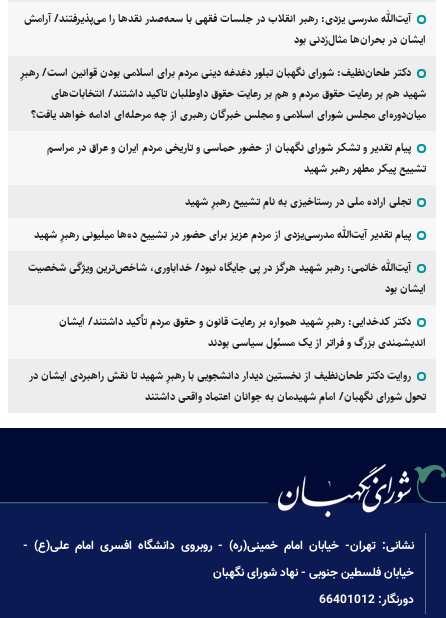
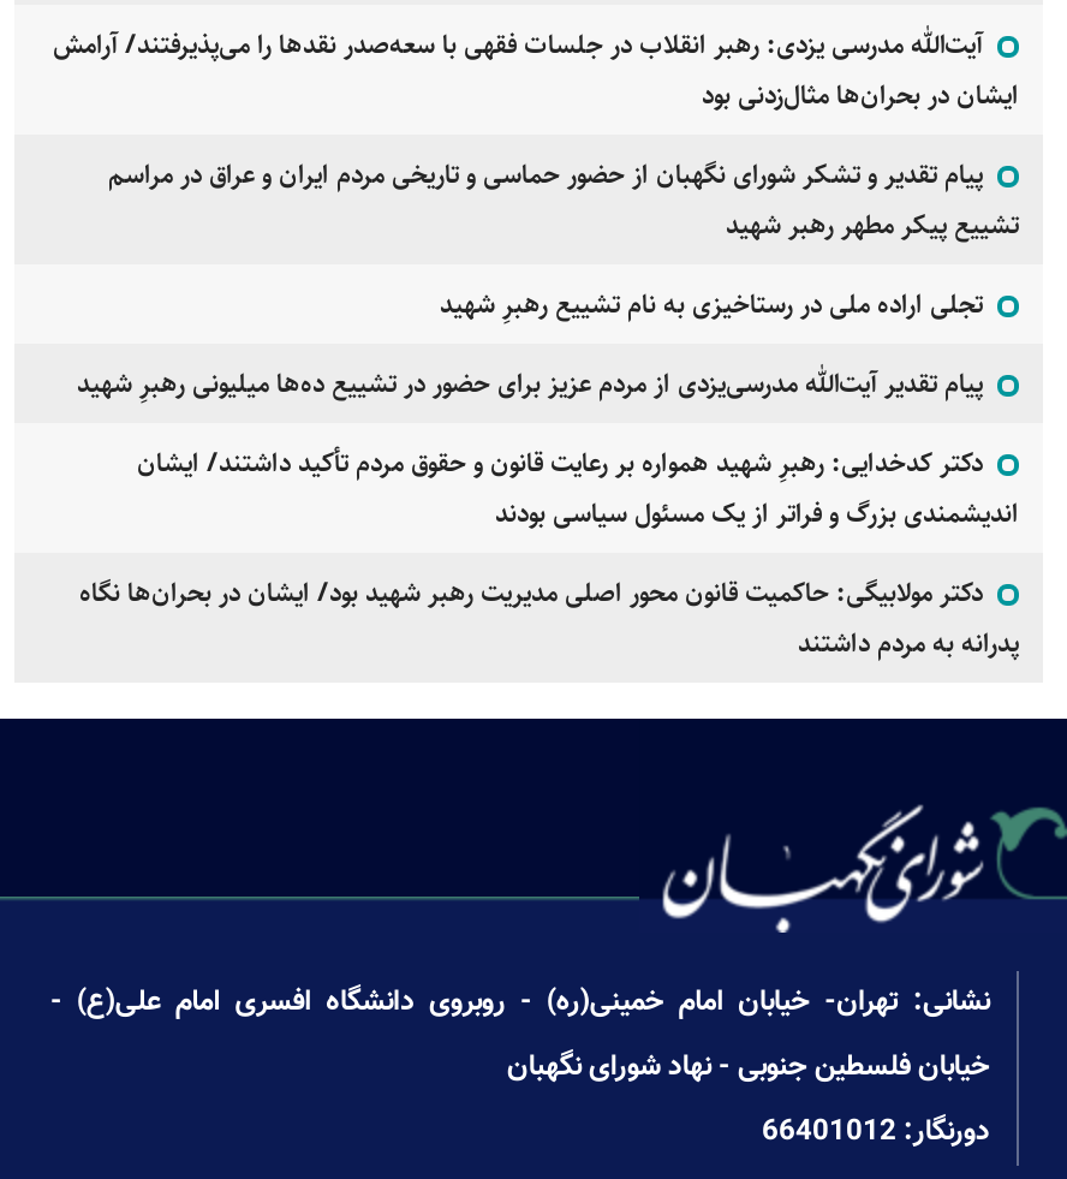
[20,64,426,123] دکتر طحان‌نظیف: شورای نگهبان تبلور دغدغه دینی مردم برای اسلامی بودن قوانین است/ رهبرِ | شهید هم بر رعایت حقوق مردم و هم بر رعایت حقوق داوطلبان تاکید داشتند/ انتخابات‌های | میان‌دوره‌ای مجلس شورای اسلامی و مجلس خبرگان رهبری از چه مرحله‌ای ادامه خواهد یافت؟ -> none
[28,259,426,297] آیت‌الله خاتمی: رهبر شهید هرگز در پی جایگاه نبود/ خداباوری، شاخص‌ترین ویژگی شخصیت | ایشان بود -> none
[29,367,426,405] روایت دکتر طحان‌نظیف از نخستین دیدار دانشجویی با رهبرِ شهید تا نقش راهبردی ایشان در | تحول شورای نگهبان/ امام شهیدمان به جوانان اعتماد واقعی داشتند -> [79,572,1019,663] دکتر مولابیگی: حاکمیت قانون محور اصلی مدیریت رهبر شهید بود/ ایشان در بحران‌ها نگاه | پدرانه به مردم داشتند

